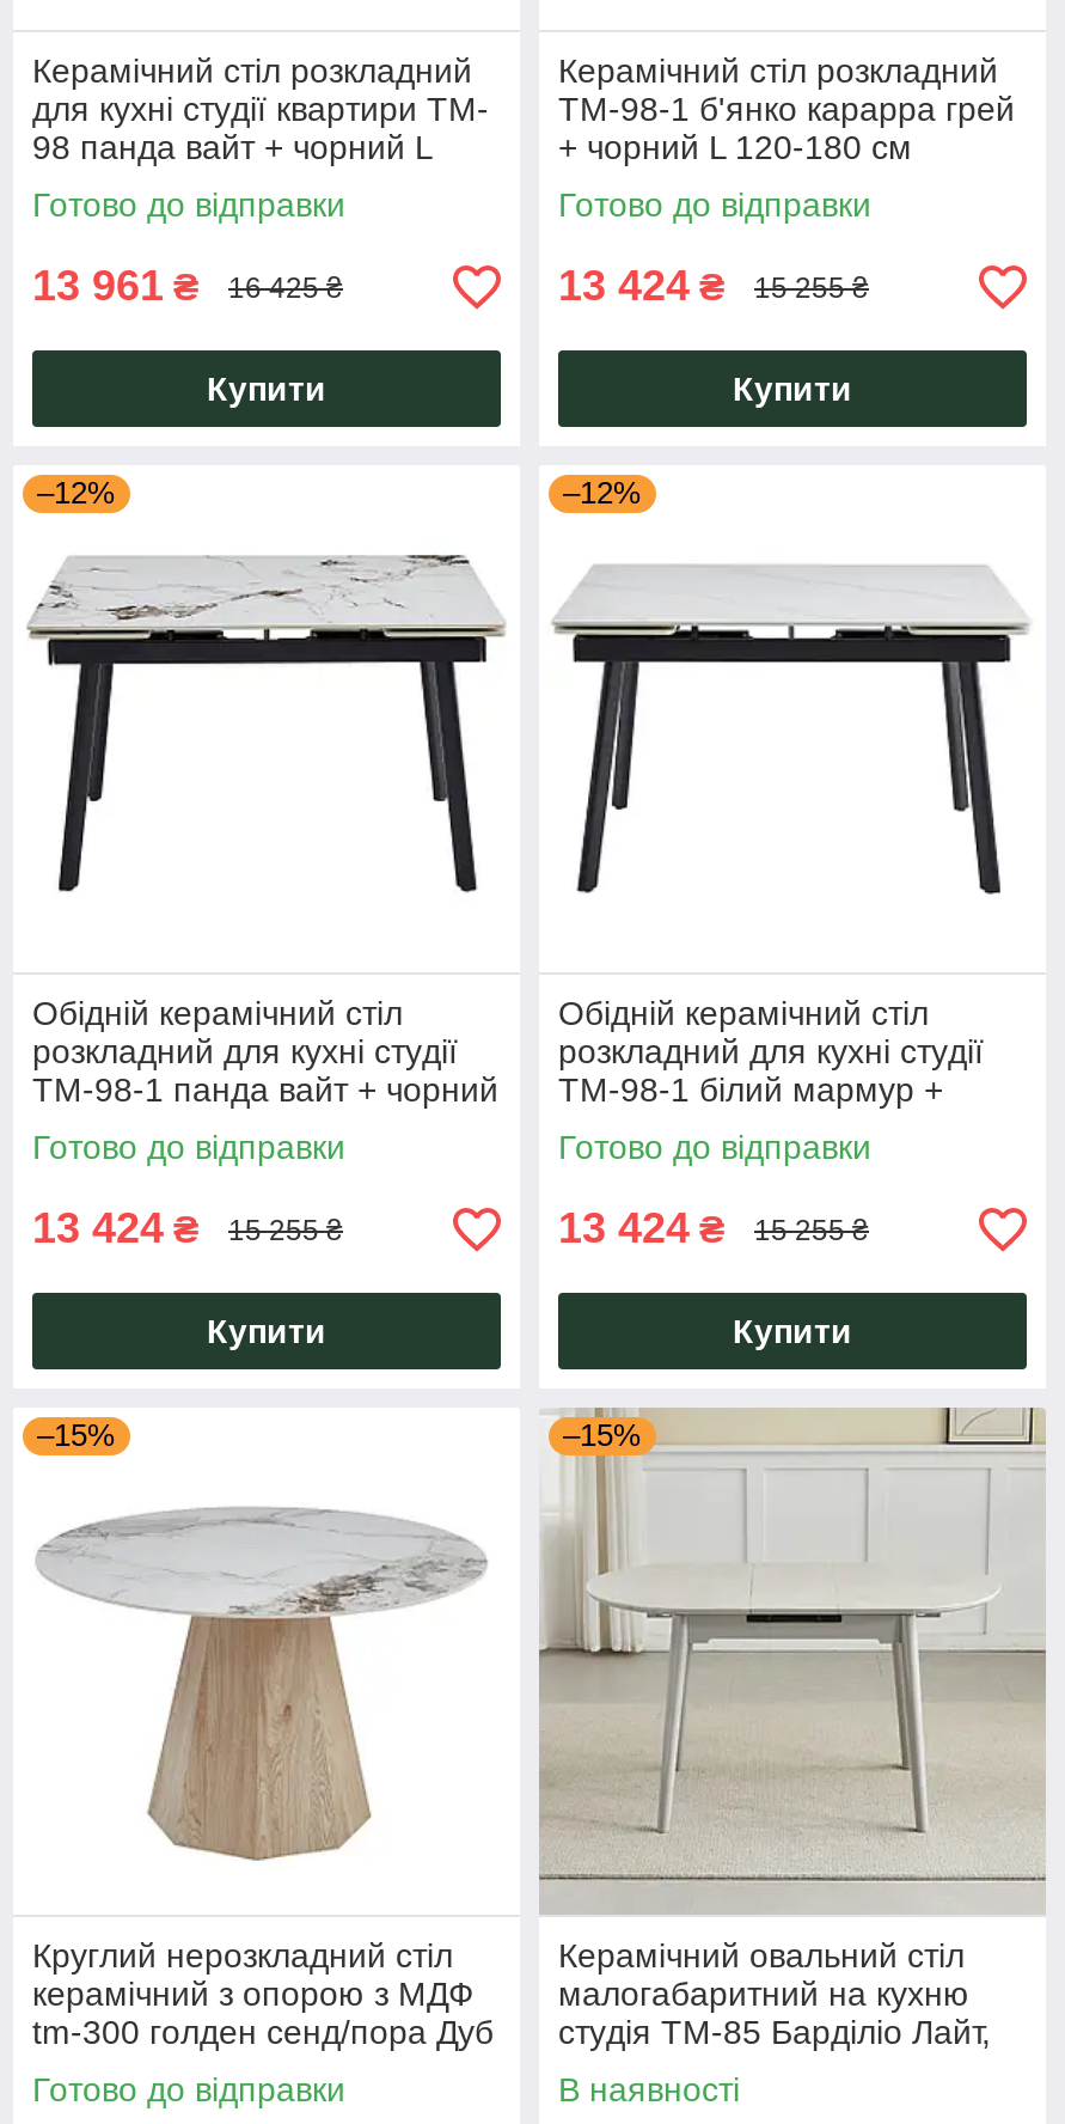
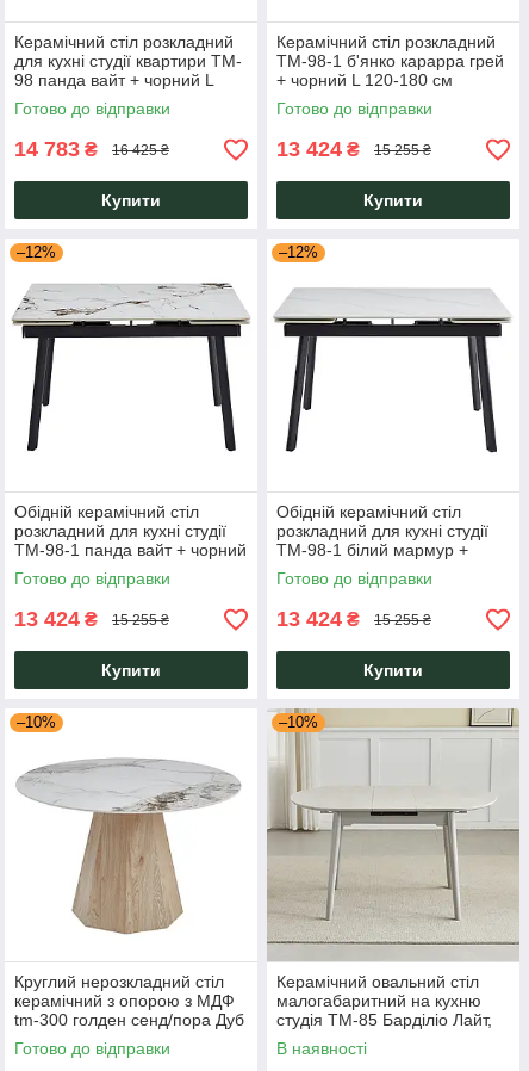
[32,262,200,310] 13 961 ₴ -> [14,137,98,161] 14 783 ₴
[37,1417,116,1453] –15% -> [17,713,56,731] –10%
[563,1417,642,1453] –15% -> [279,713,318,731] –10%

